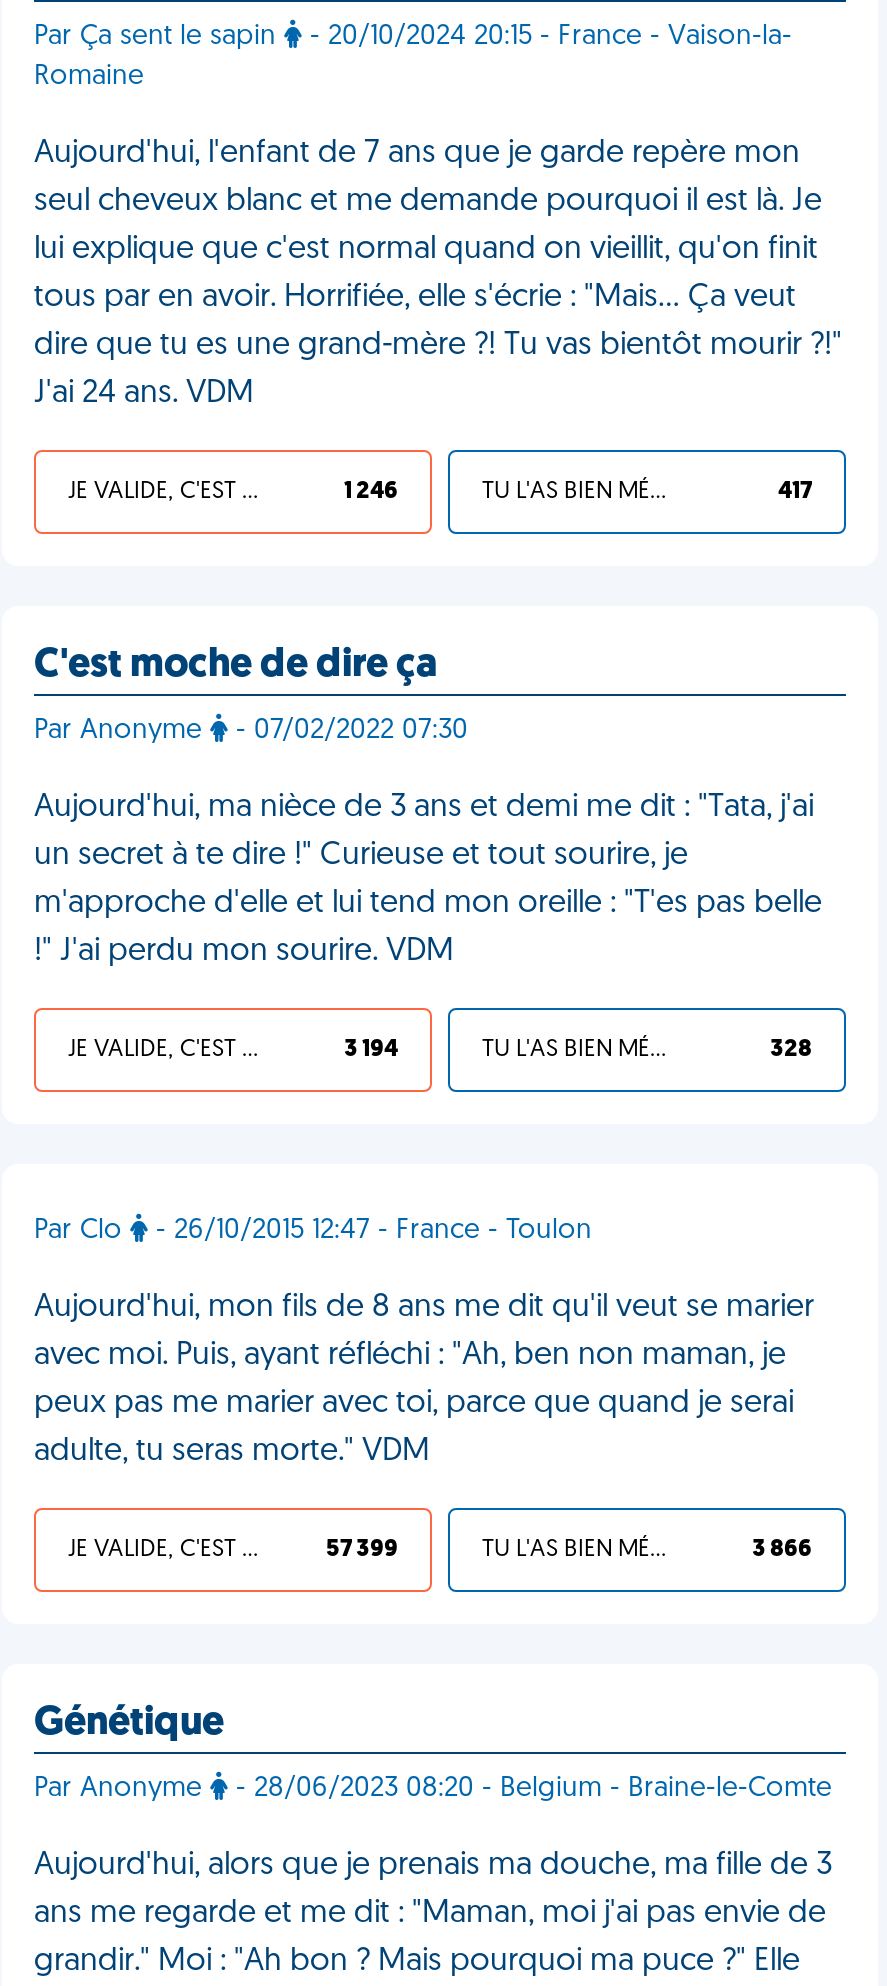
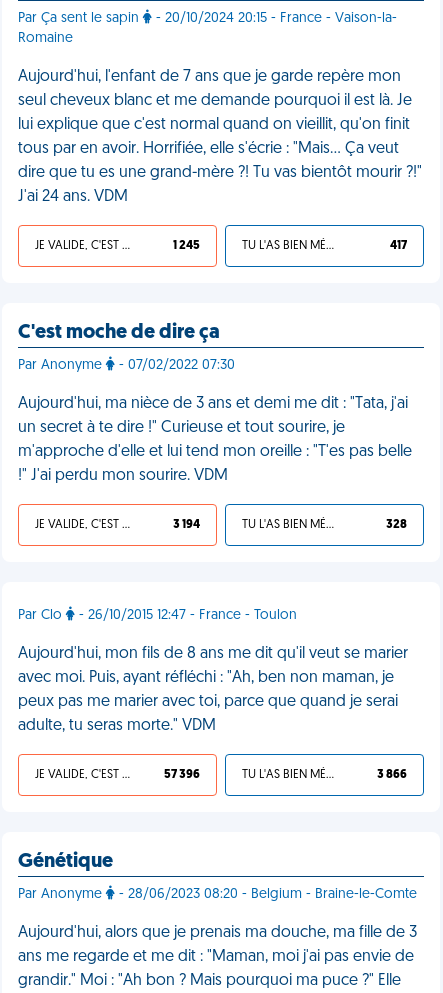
[344,480,398,504] 1 246 -> [173,240,200,252] 1 245
[326,1538,398,1562] 57 399 -> [164,769,200,781] 57 396

